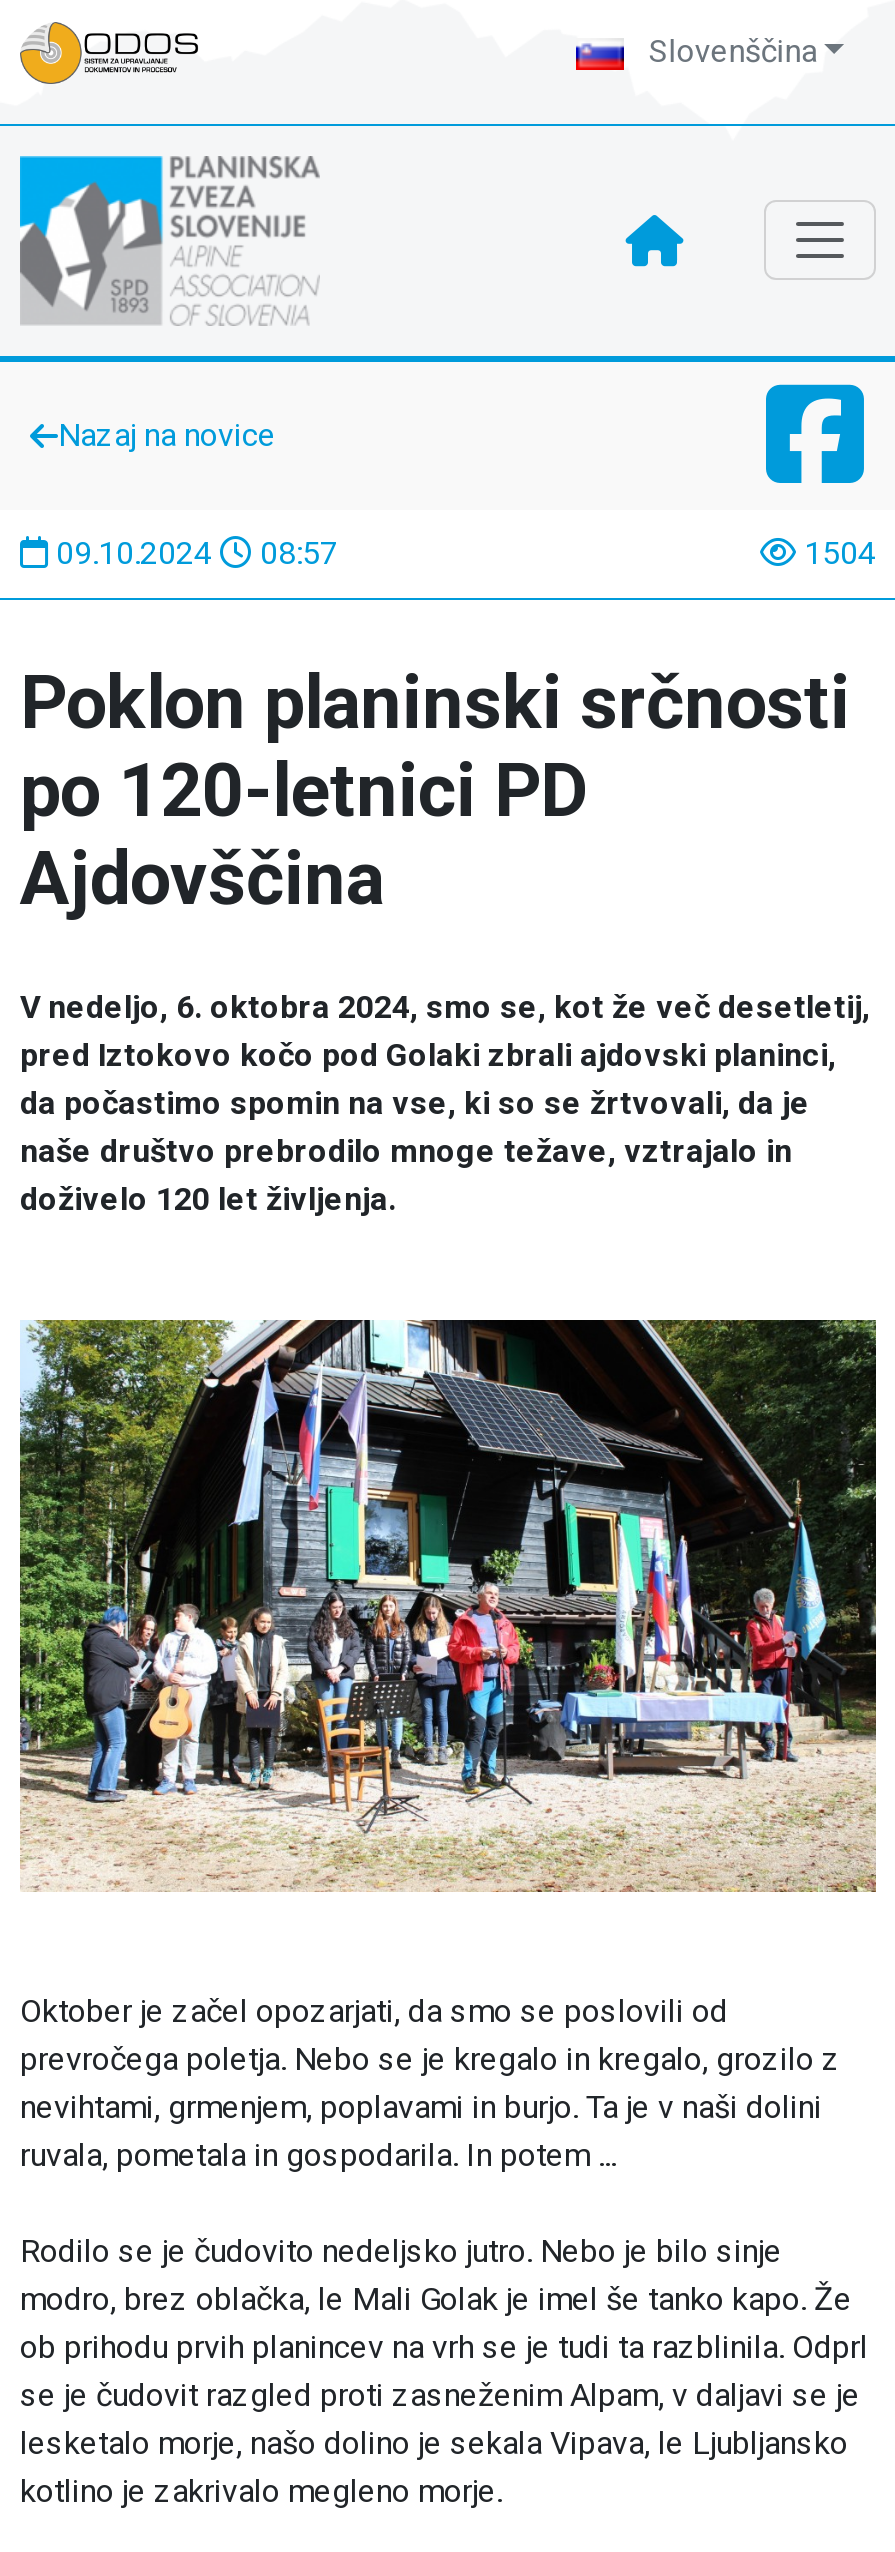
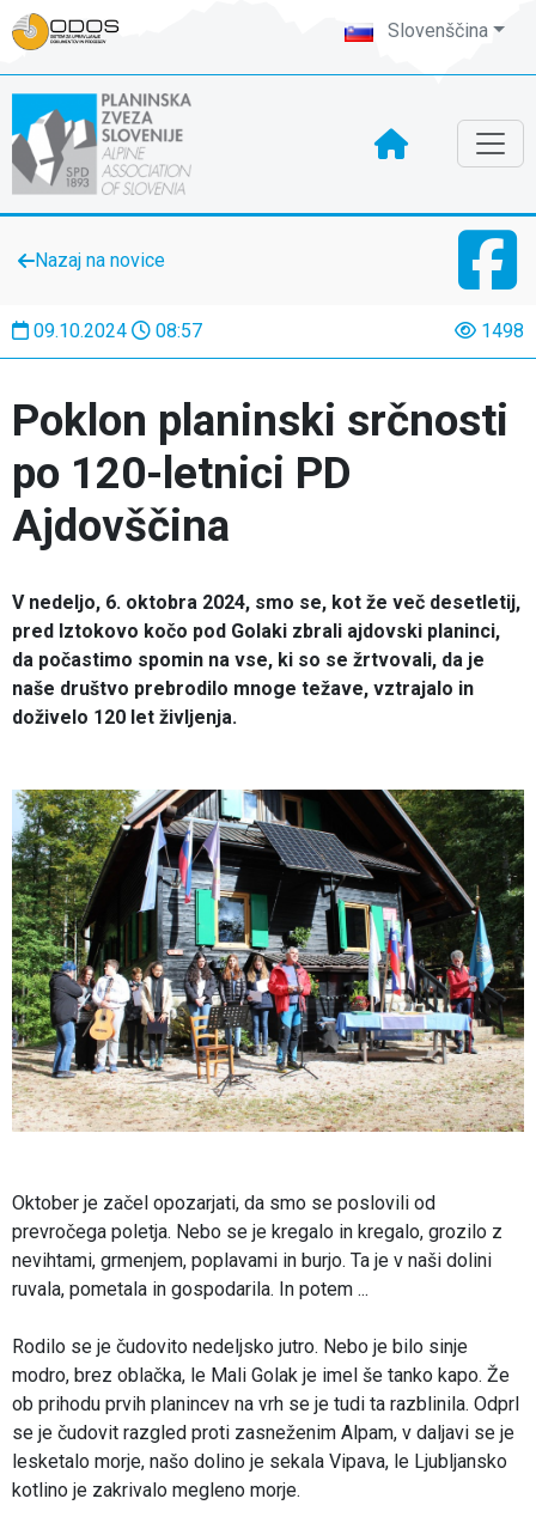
[796,534,876,572] 1504 -> [476,320,524,342] 1498

